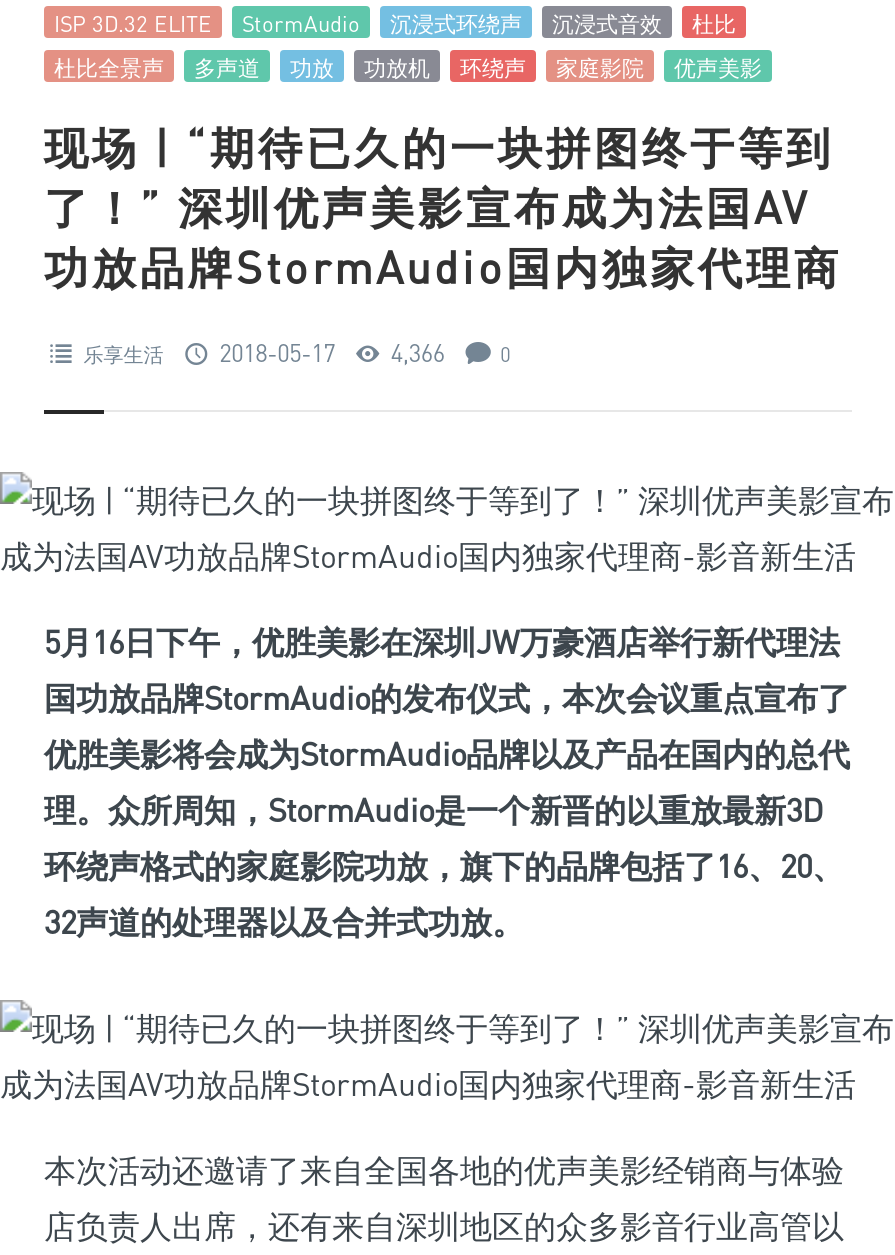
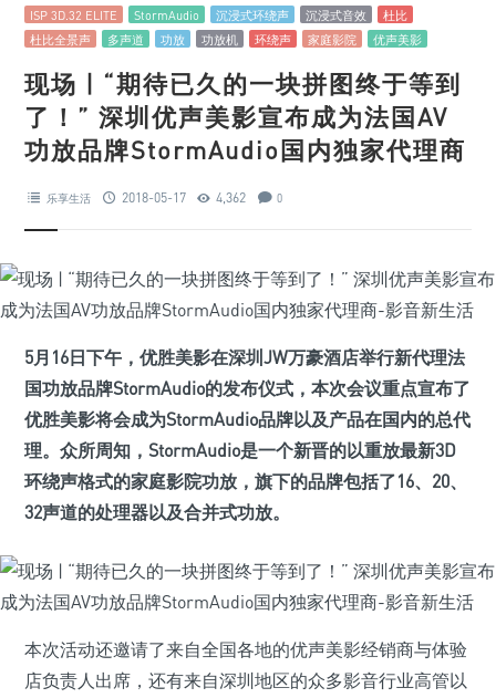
[213,338,445,368] 2018-05-17 4,366 -> [118,189,246,206] 2018-05-17 4,362

